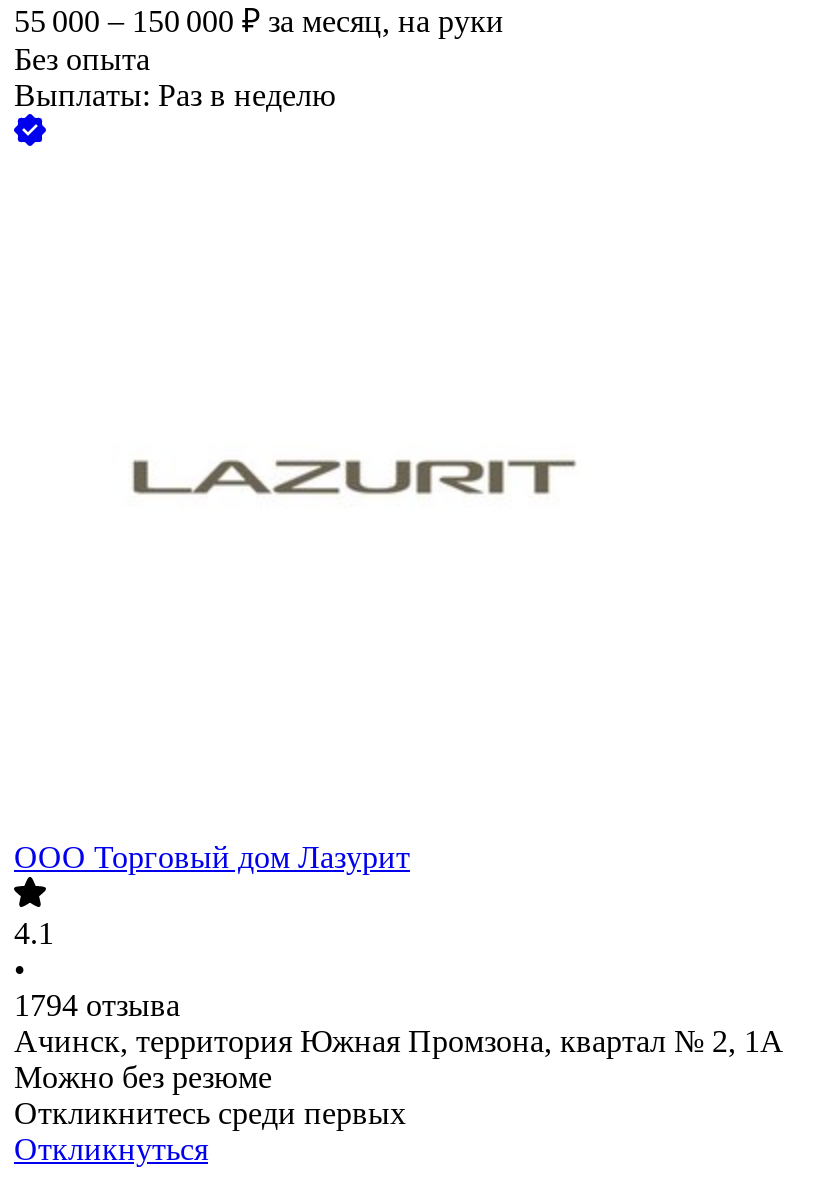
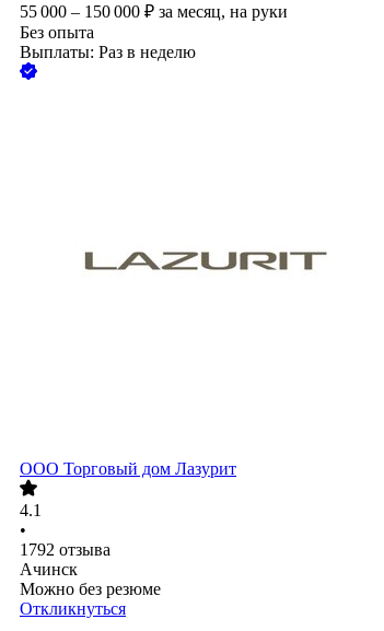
[14,989,784,1059] 1794 отзыва | Ачинск, территория Южная Промзона, квартал № 2, 1А -> [20,541,110,579] 1792 отзыва | Ачинск
[14,1097,406,1131] Откликнитесь среди первых -> none

